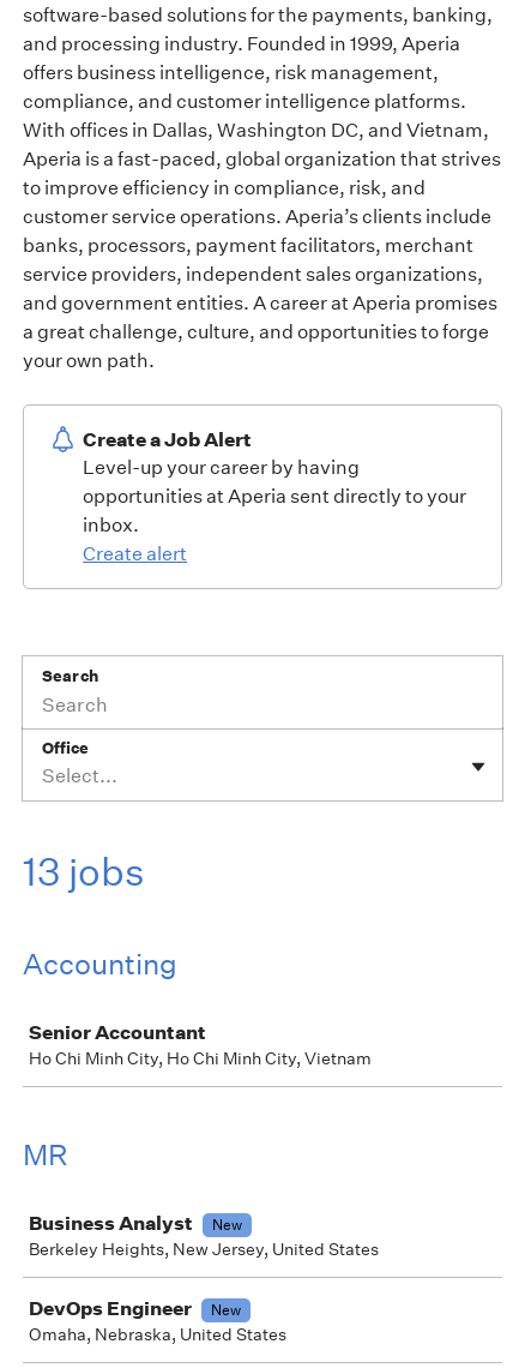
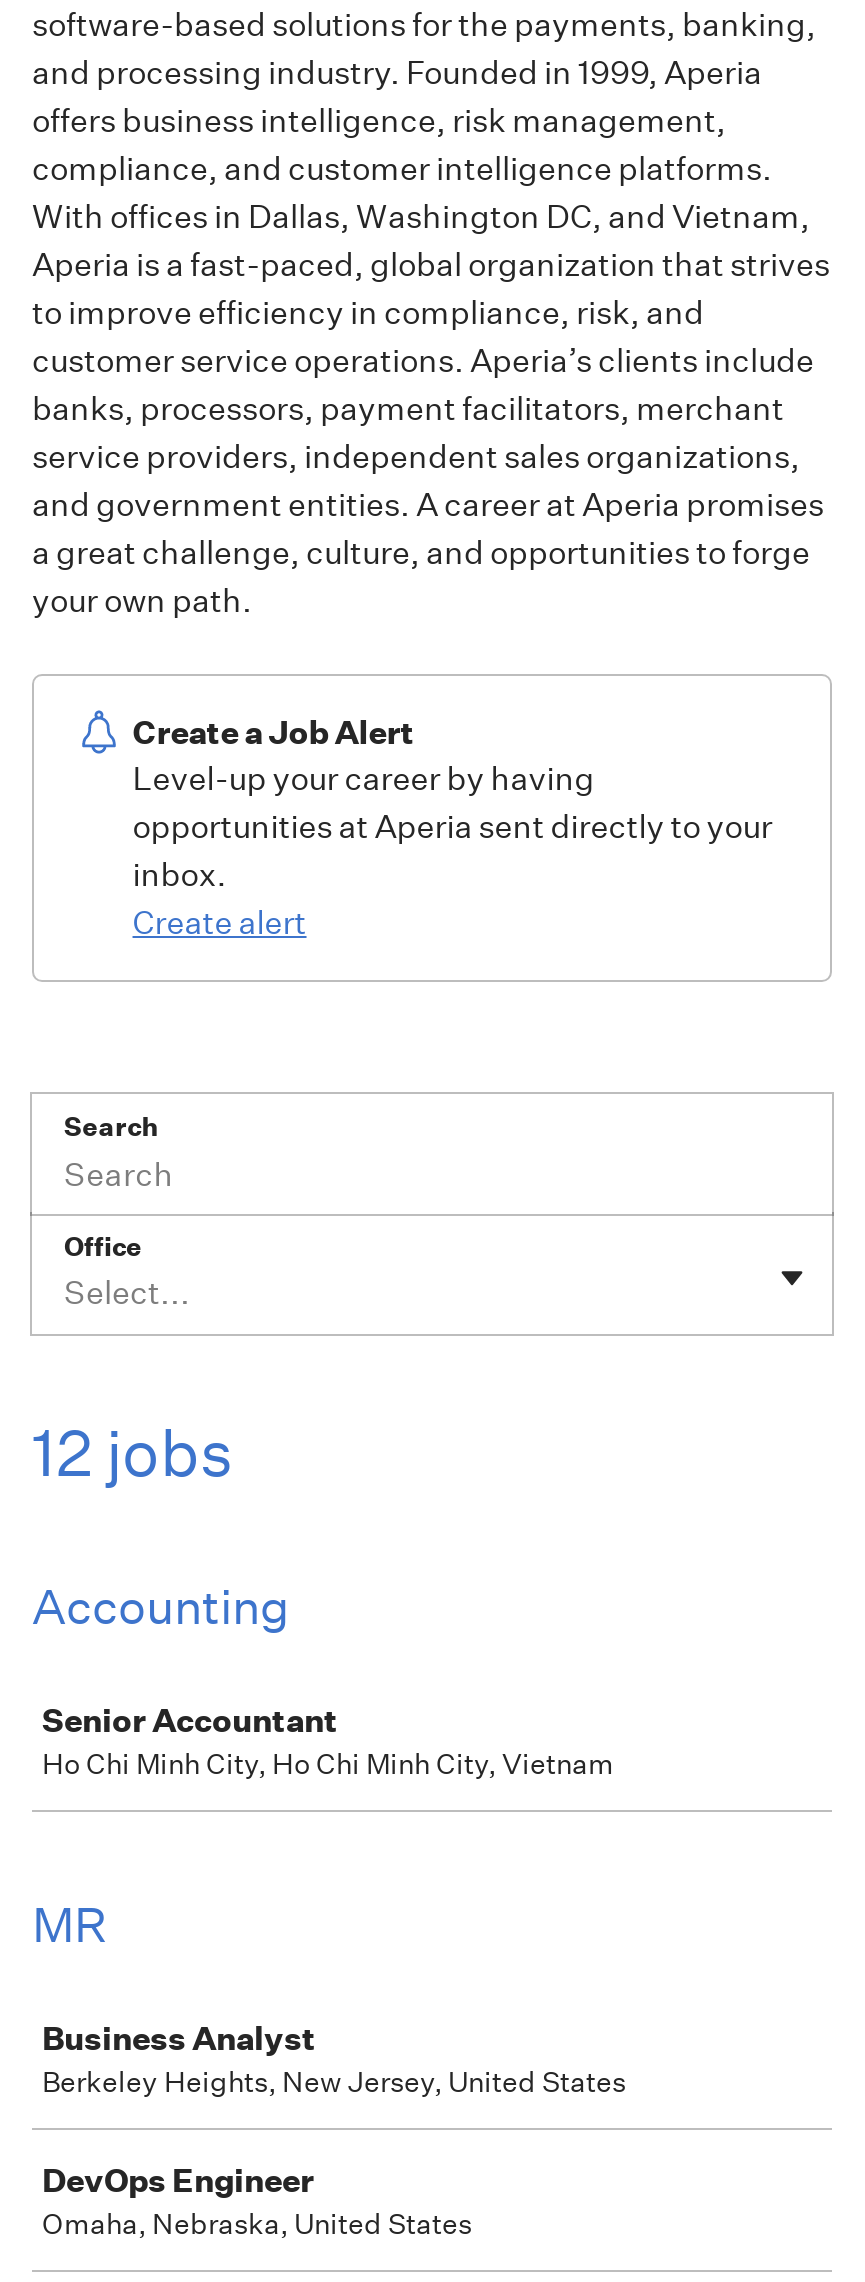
[23,848,145,895] 13 jobs -> [32,1414,234,1492] 12 jobs
[212,1214,242,1235] New -> none
[211,1300,241,1320] New -> none

